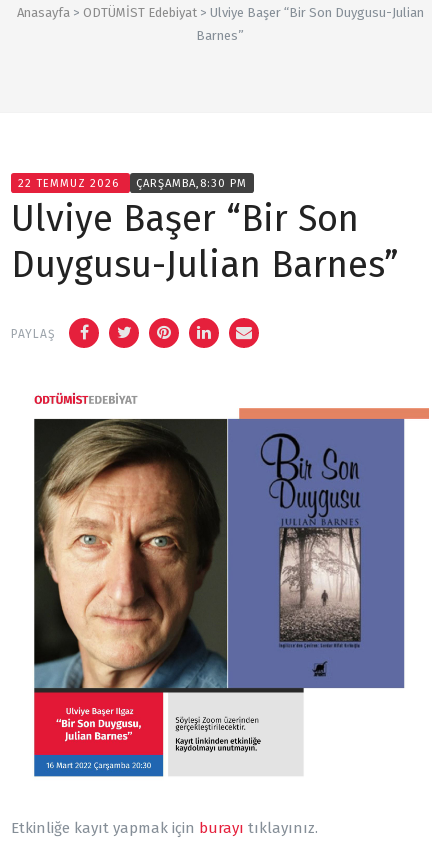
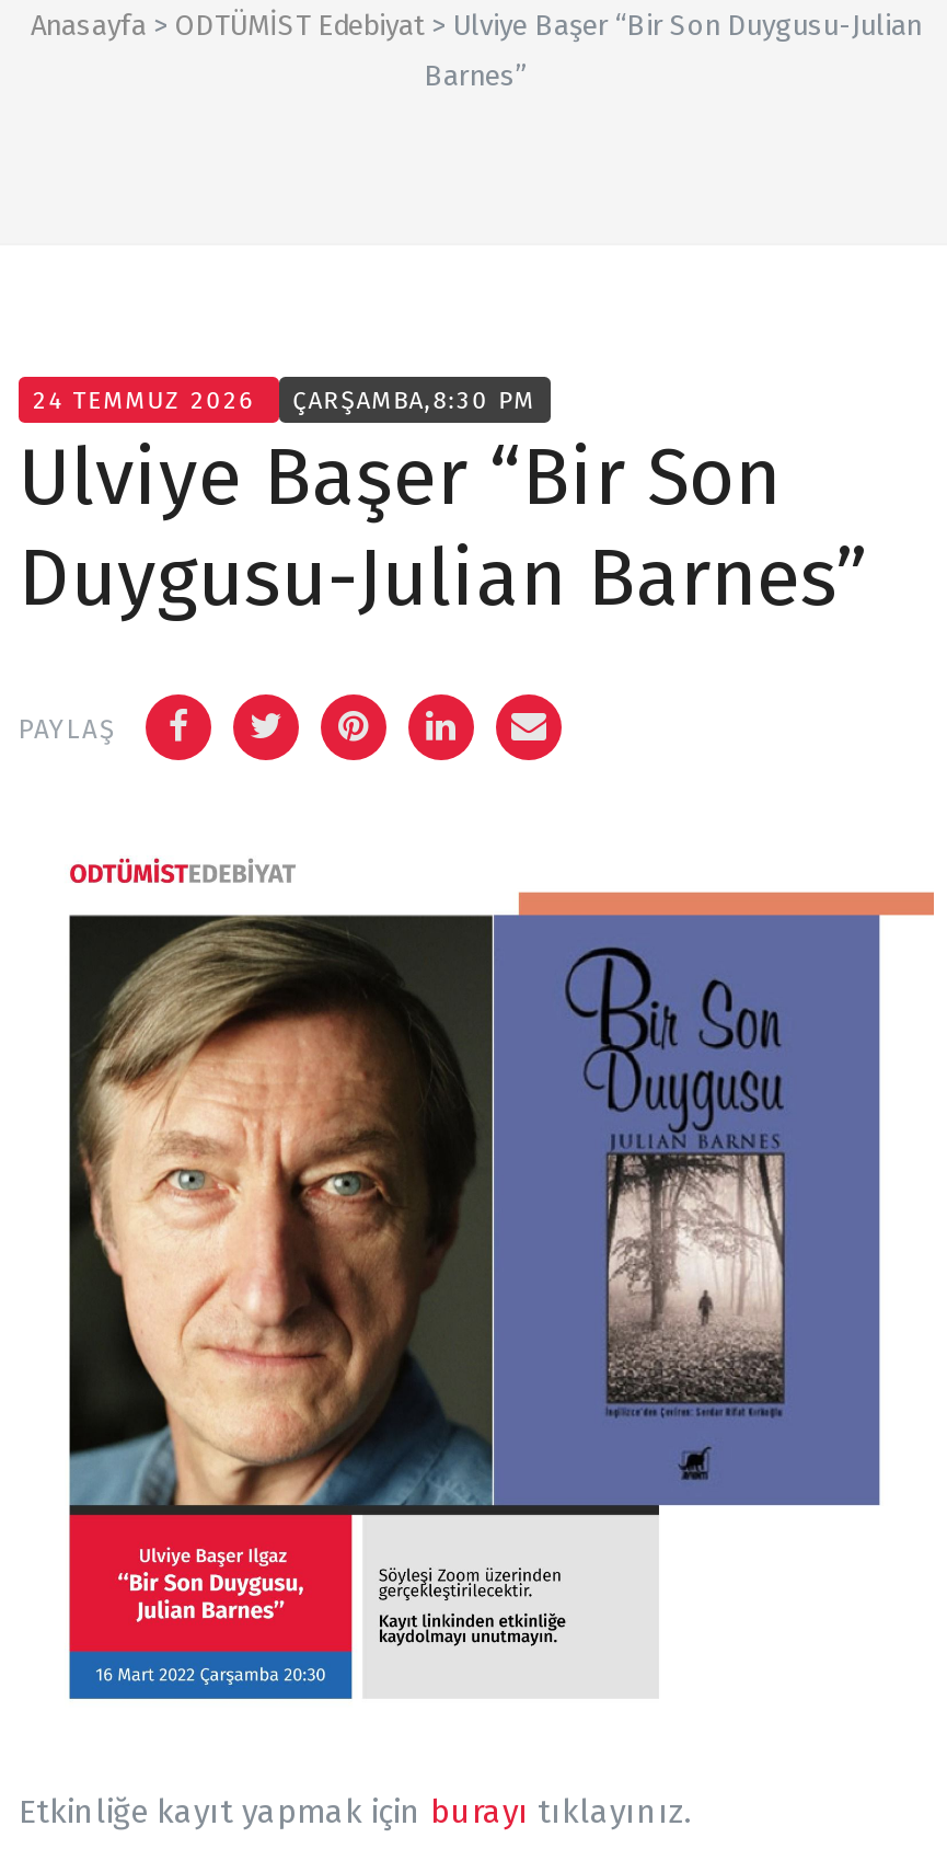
[18,176,247,190] 22 TEMMUZ 2026 ÇARŞAMBA,8:30 PM -> [34,384,536,415] 24 TEMMUZ 2026 ÇARŞAMBA,8:30 PM

